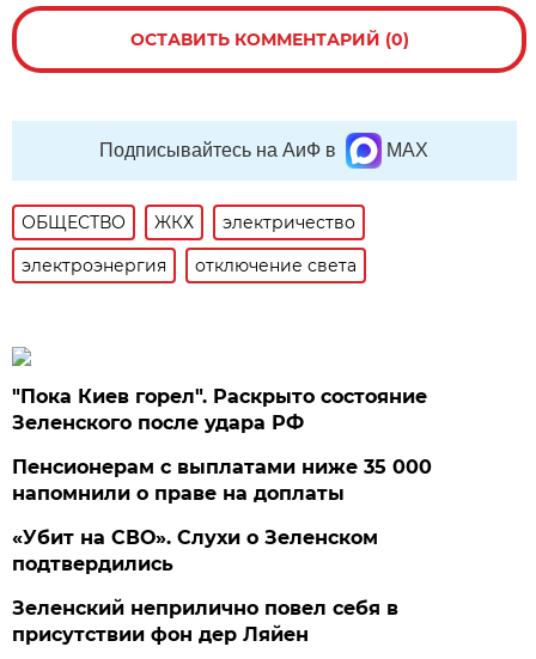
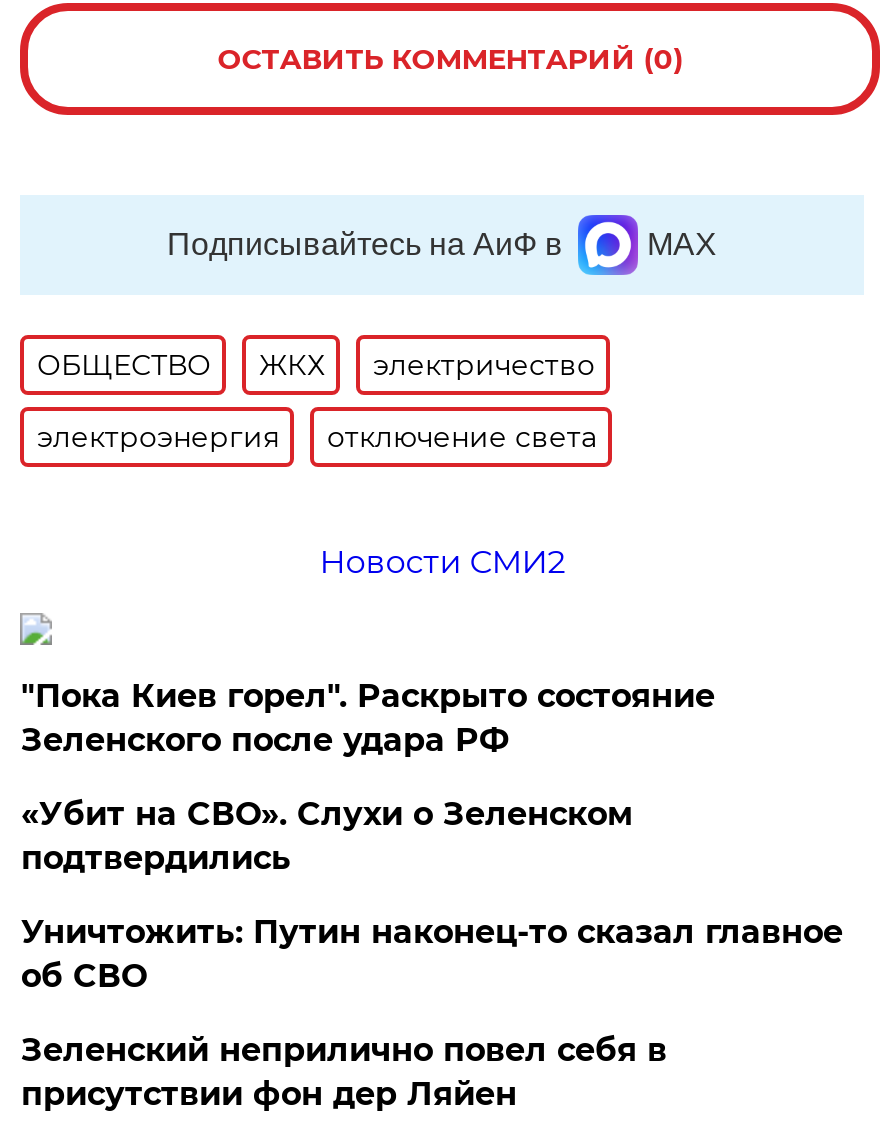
none -> [319,543,565,581] Новости СМИ2
[12,456,432,505] Пенсионерам с выплатами ниже 35 000 | напомнили о праве на доплаты -> none
moved [12,526,379,575] -> [21,795,633,877]: «Убит на СВО». Слухи о Зеленском | подтвердились
none -> [21,913,843,995] Уничтожить: Путин наконец-то сказал главное | об СВО

